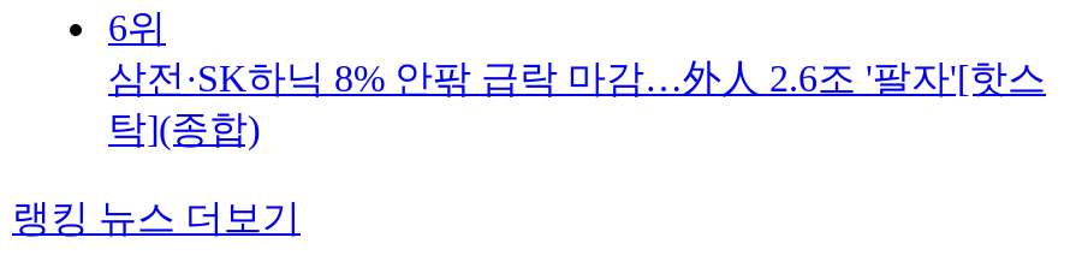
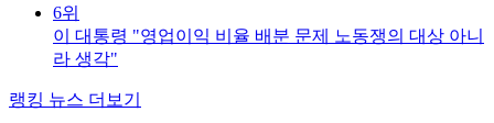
[108,57,1046,148] 삼전·SK하닉 8% 안팎 급락 마감…外人 2.6조 '팔자'[핫스 | 탁](종합) -> [53,26,484,68] 이 대통령 "영업이익 비율 배분 문제 노동쟁의 대상 아니 | 라 생각"

